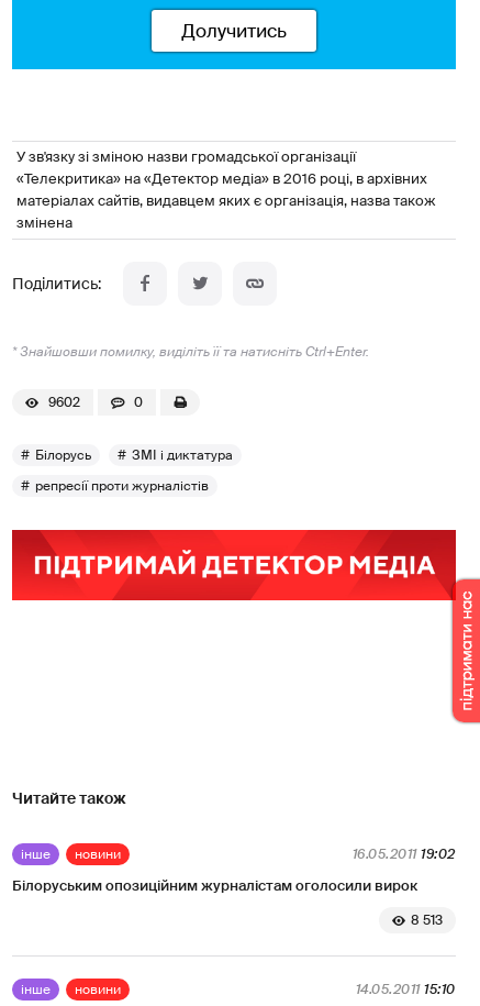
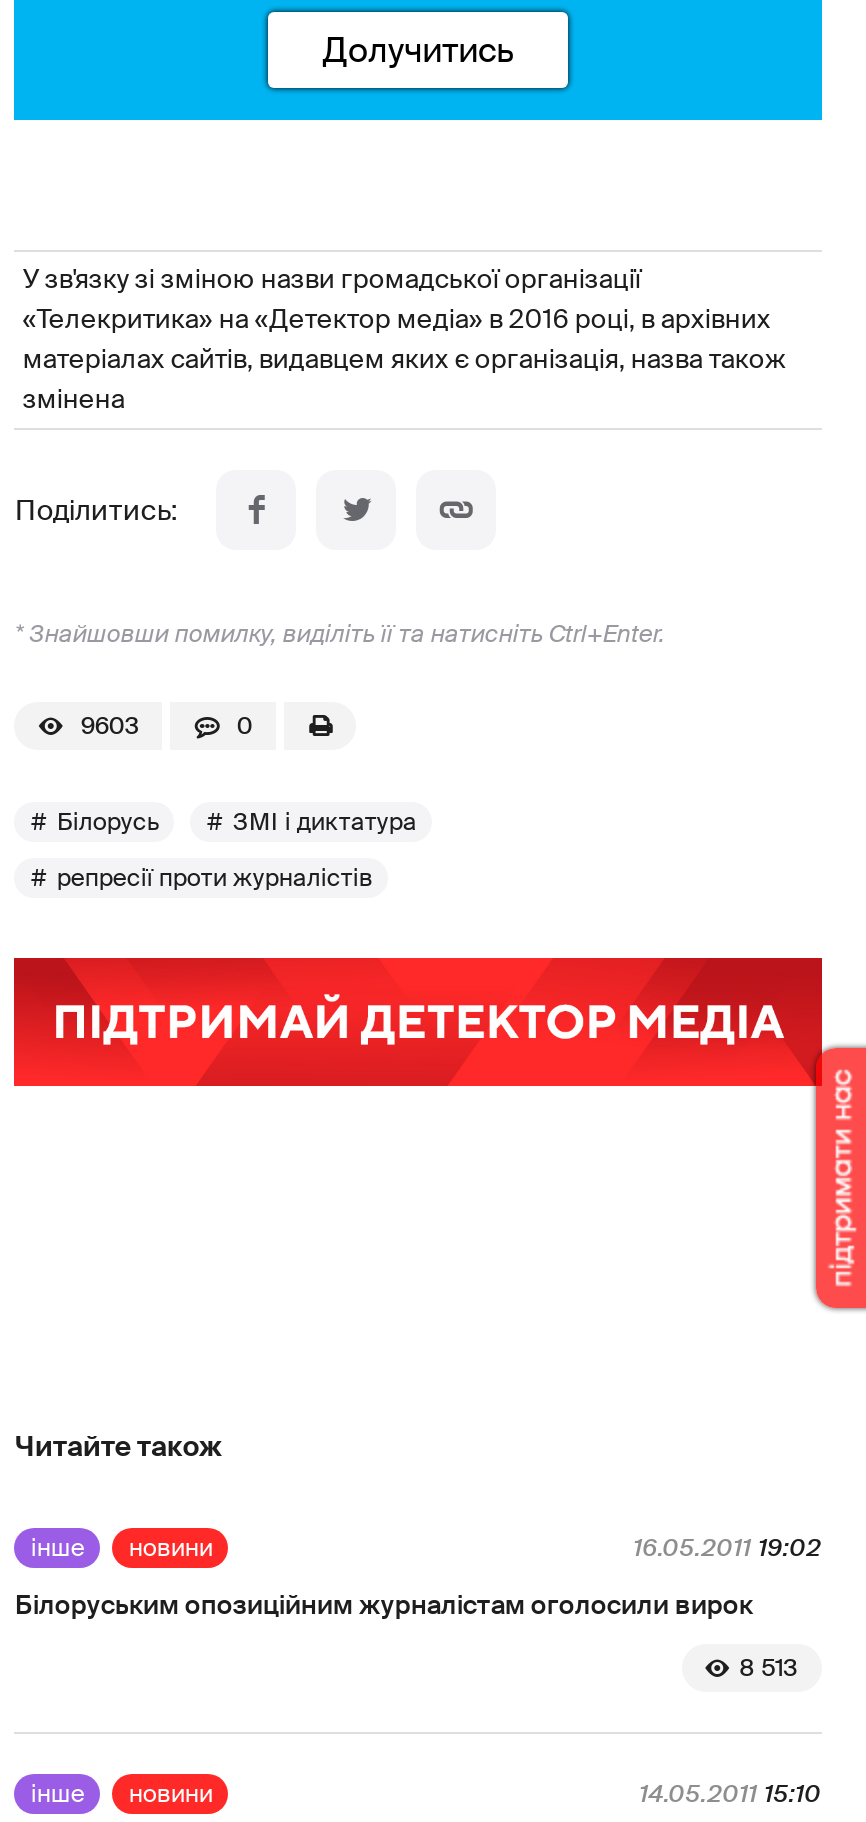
[49,394,81,411] 9602 -> [81,710,139,742] 9603

